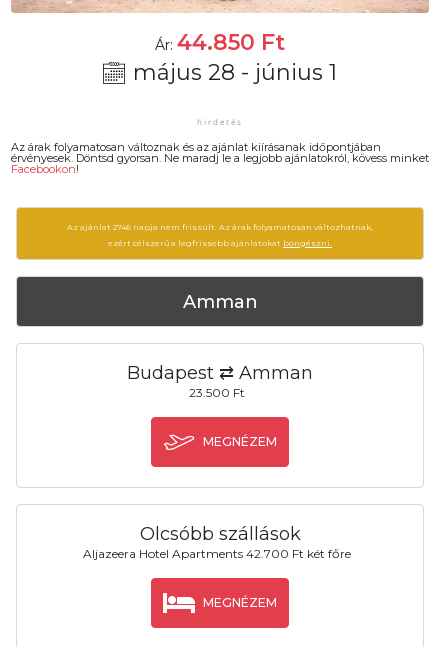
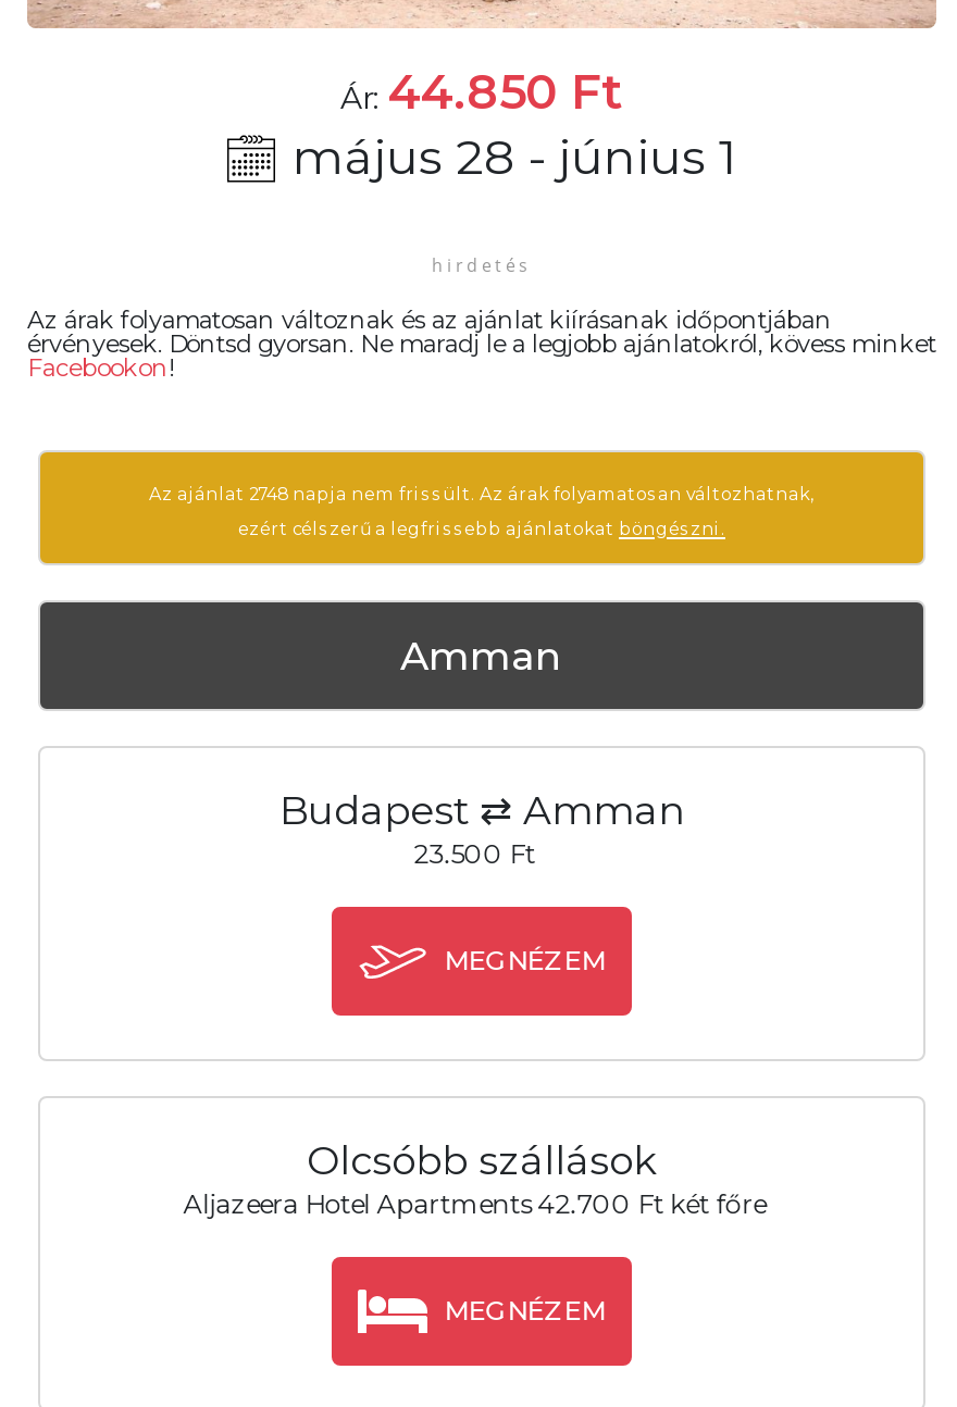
[67,222,373,232] Az ajánlat 2746 napja nem frissült. Az árak folyamatosan változhatnak, -> [149,483,815,505] Az ajánlat 2748 napja nem frissült. Az árak folyamatosan változhatnak,

